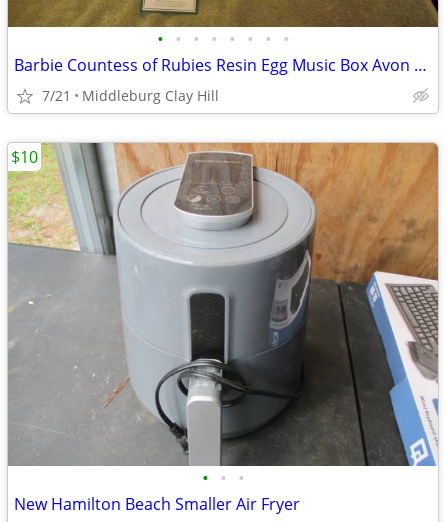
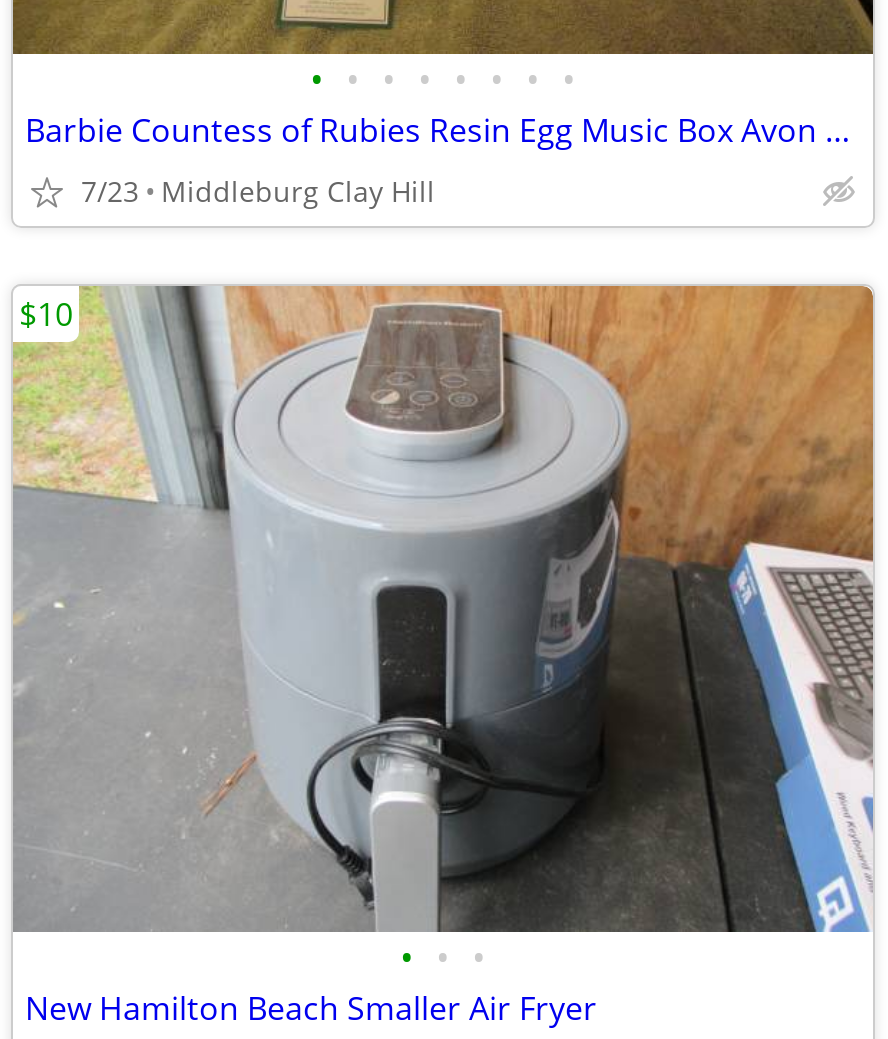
[42,86,219,105] 7/21 Middleburg Clay Hill -> [81,172,435,210] 7/23 Middleburg Clay Hill

